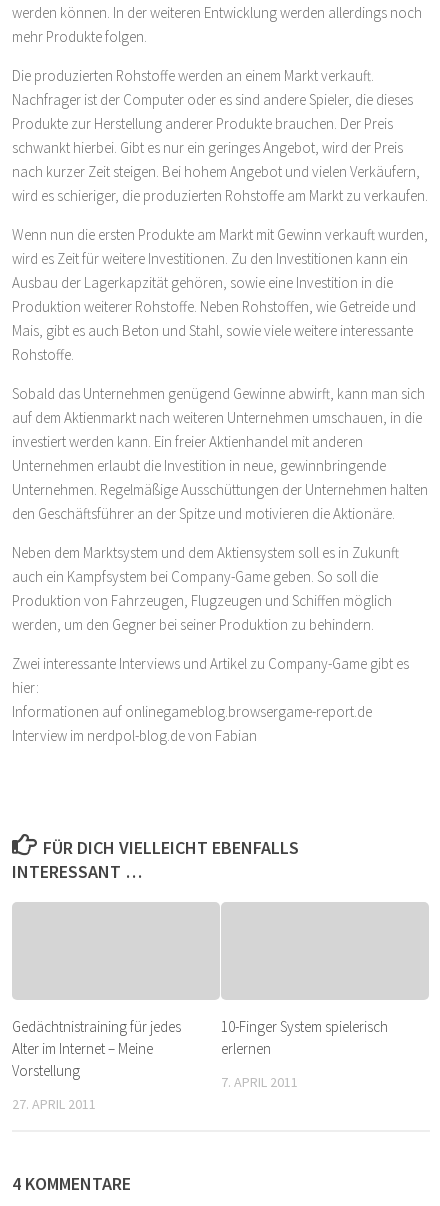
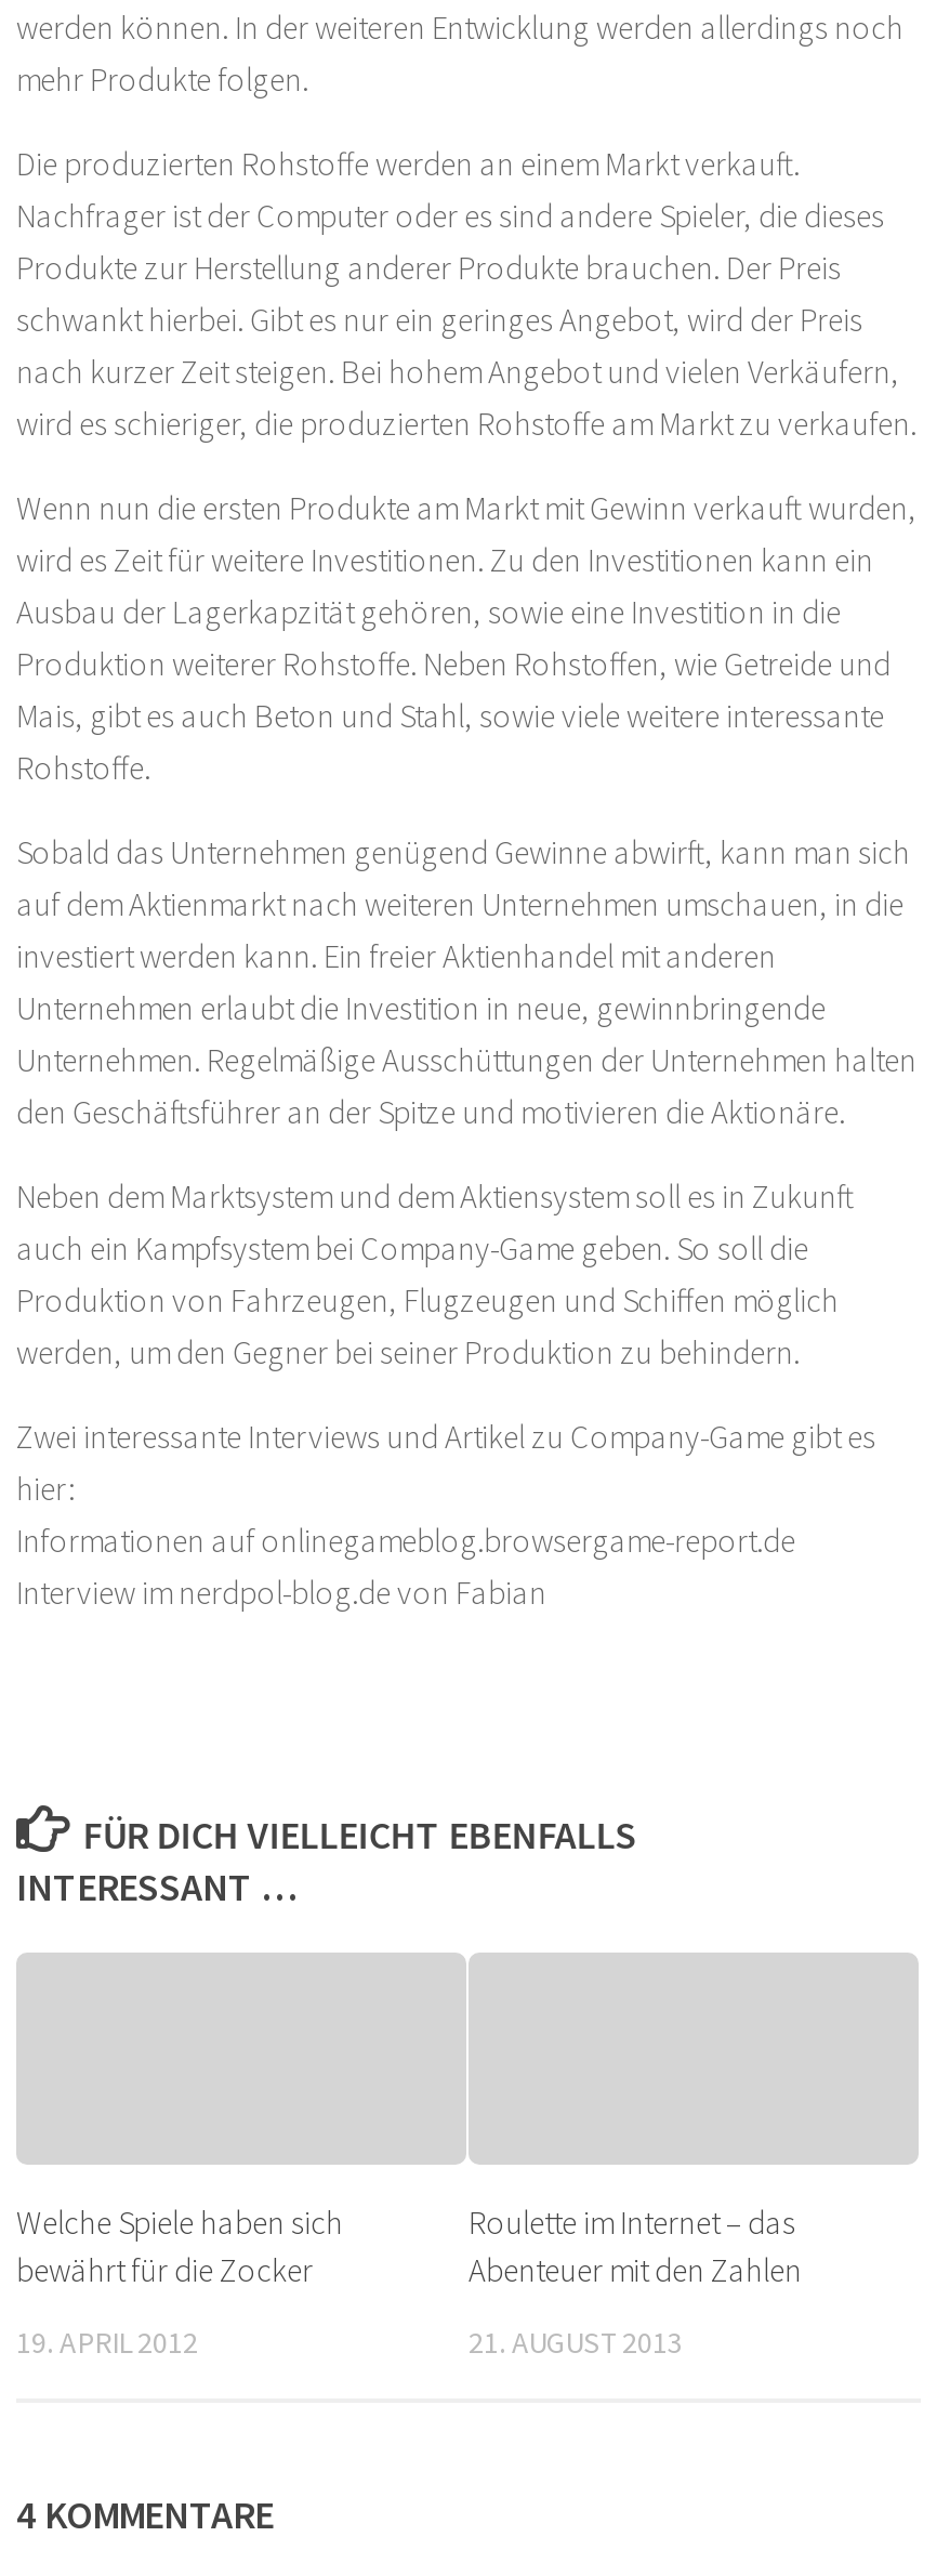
[12,1017,181,1080] Gedächtnistraining für jedes | Alter im Internet – Meine | Vorstellung -> [16,2202,343,2290] Welche Spiele haben sich | bewährt für die Zocker
[221,1017,388,1058] 10-Finger System spielerisch | erlernen -> [469,2202,802,2290] Roulette im Internet – das | Abenteuer mit den Zahlen
[221,1073,298,1091] 7. APRIL 2011 -> [469,2323,683,2362] 21. AUGUST 2013
[12,1095,96,1113] 27. APRIL 2011 -> [16,2323,198,2362] 19. APRIL 2012

